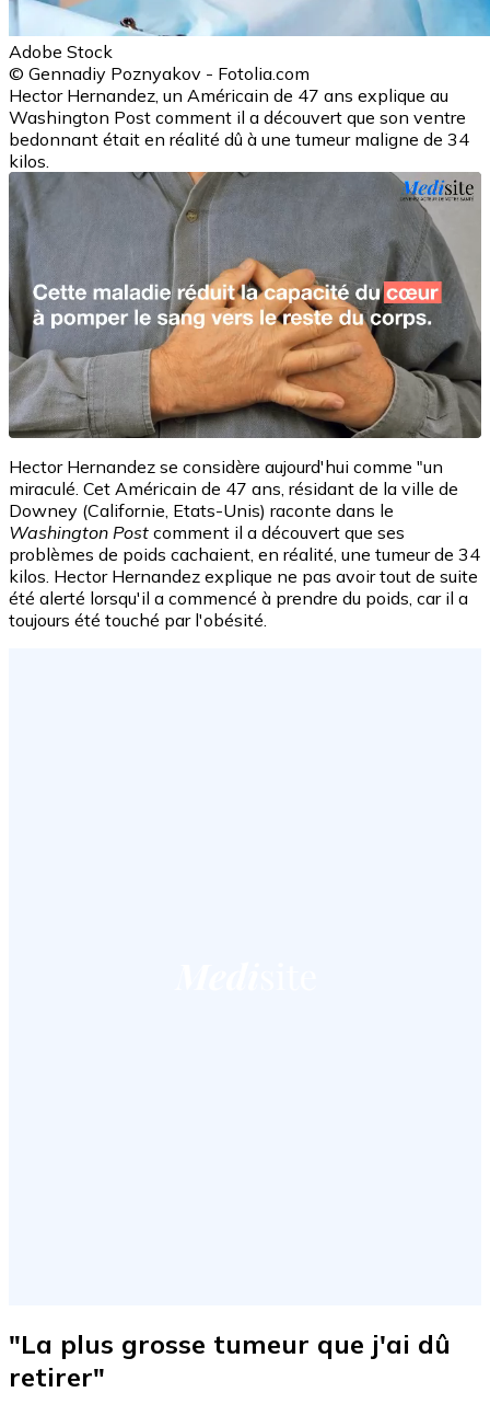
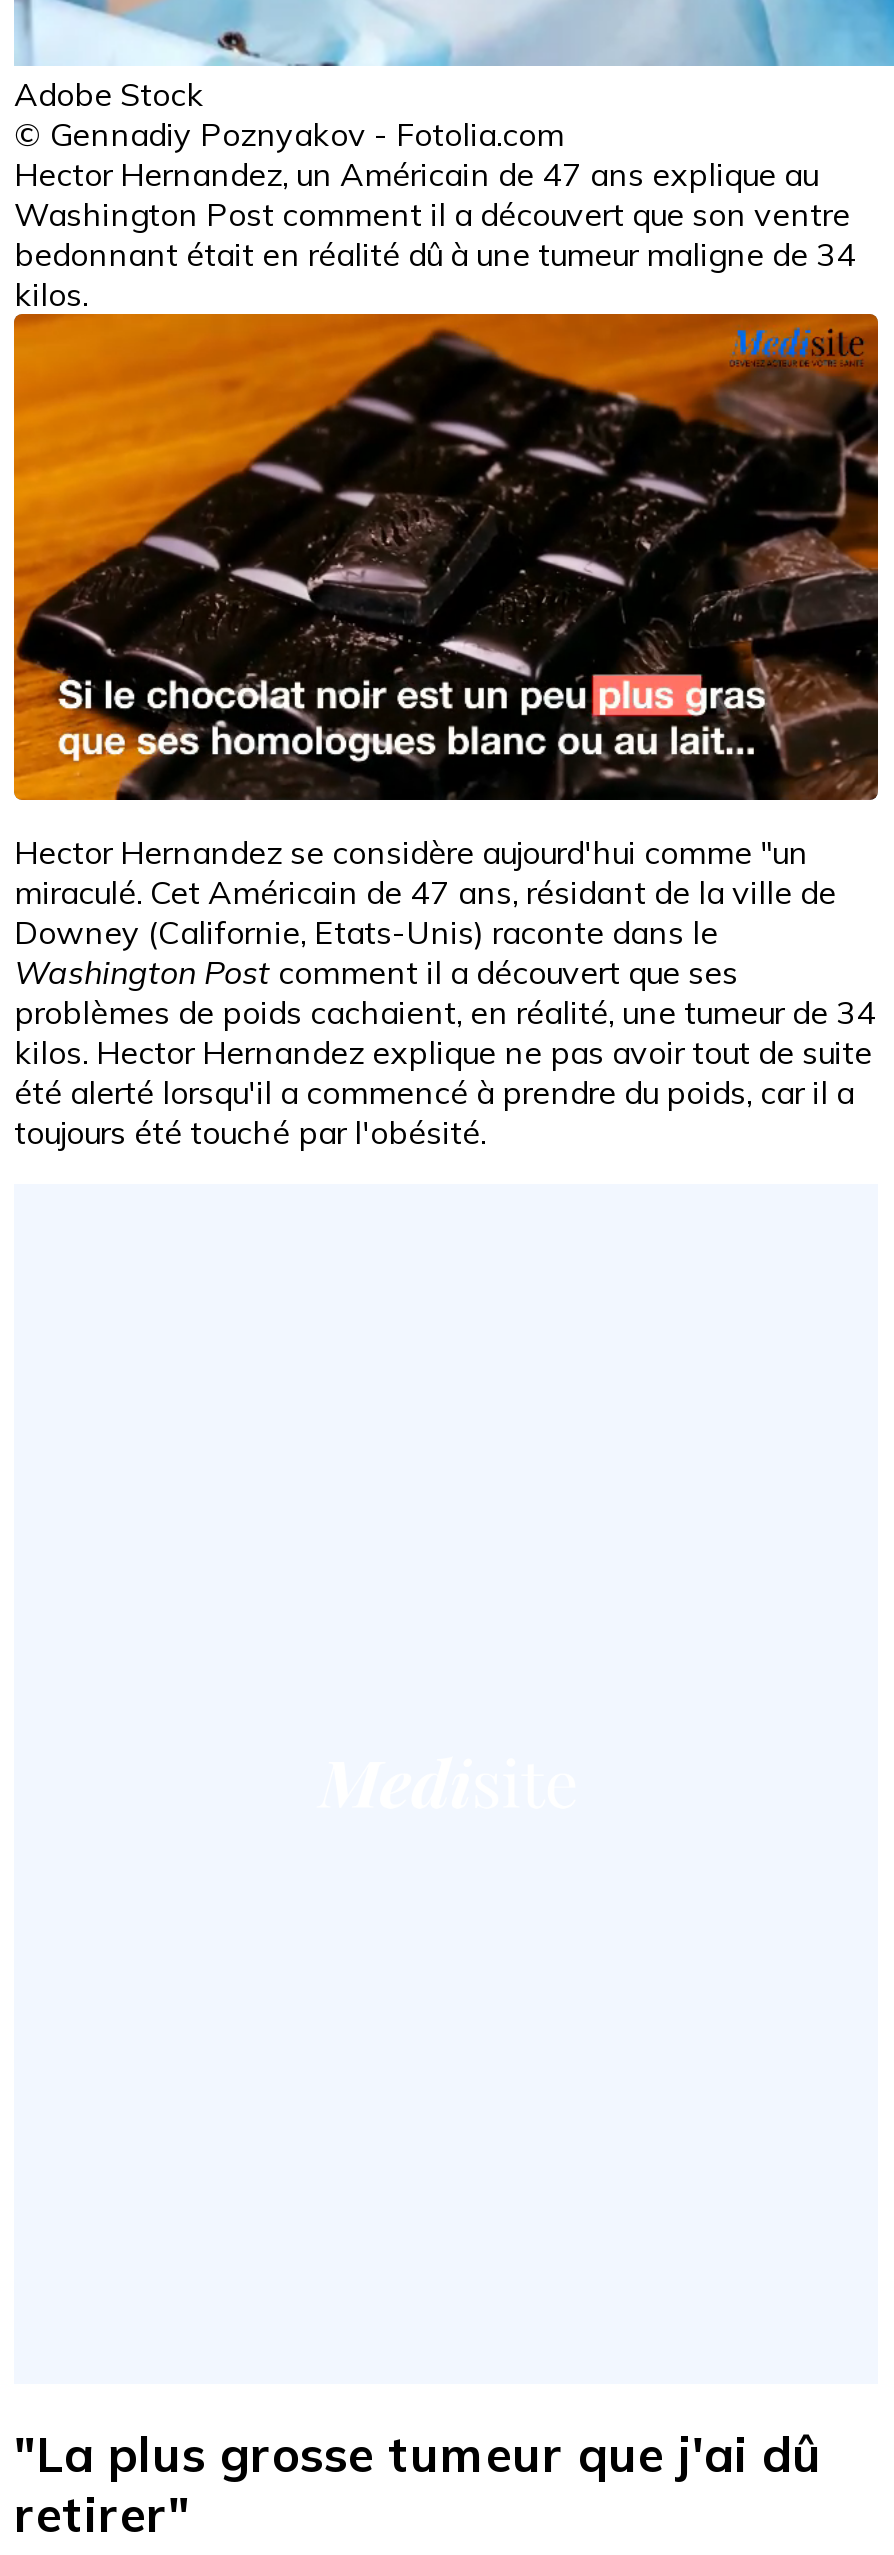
[8,171,482,439] [image] -> [12,312,880,802] [image]

